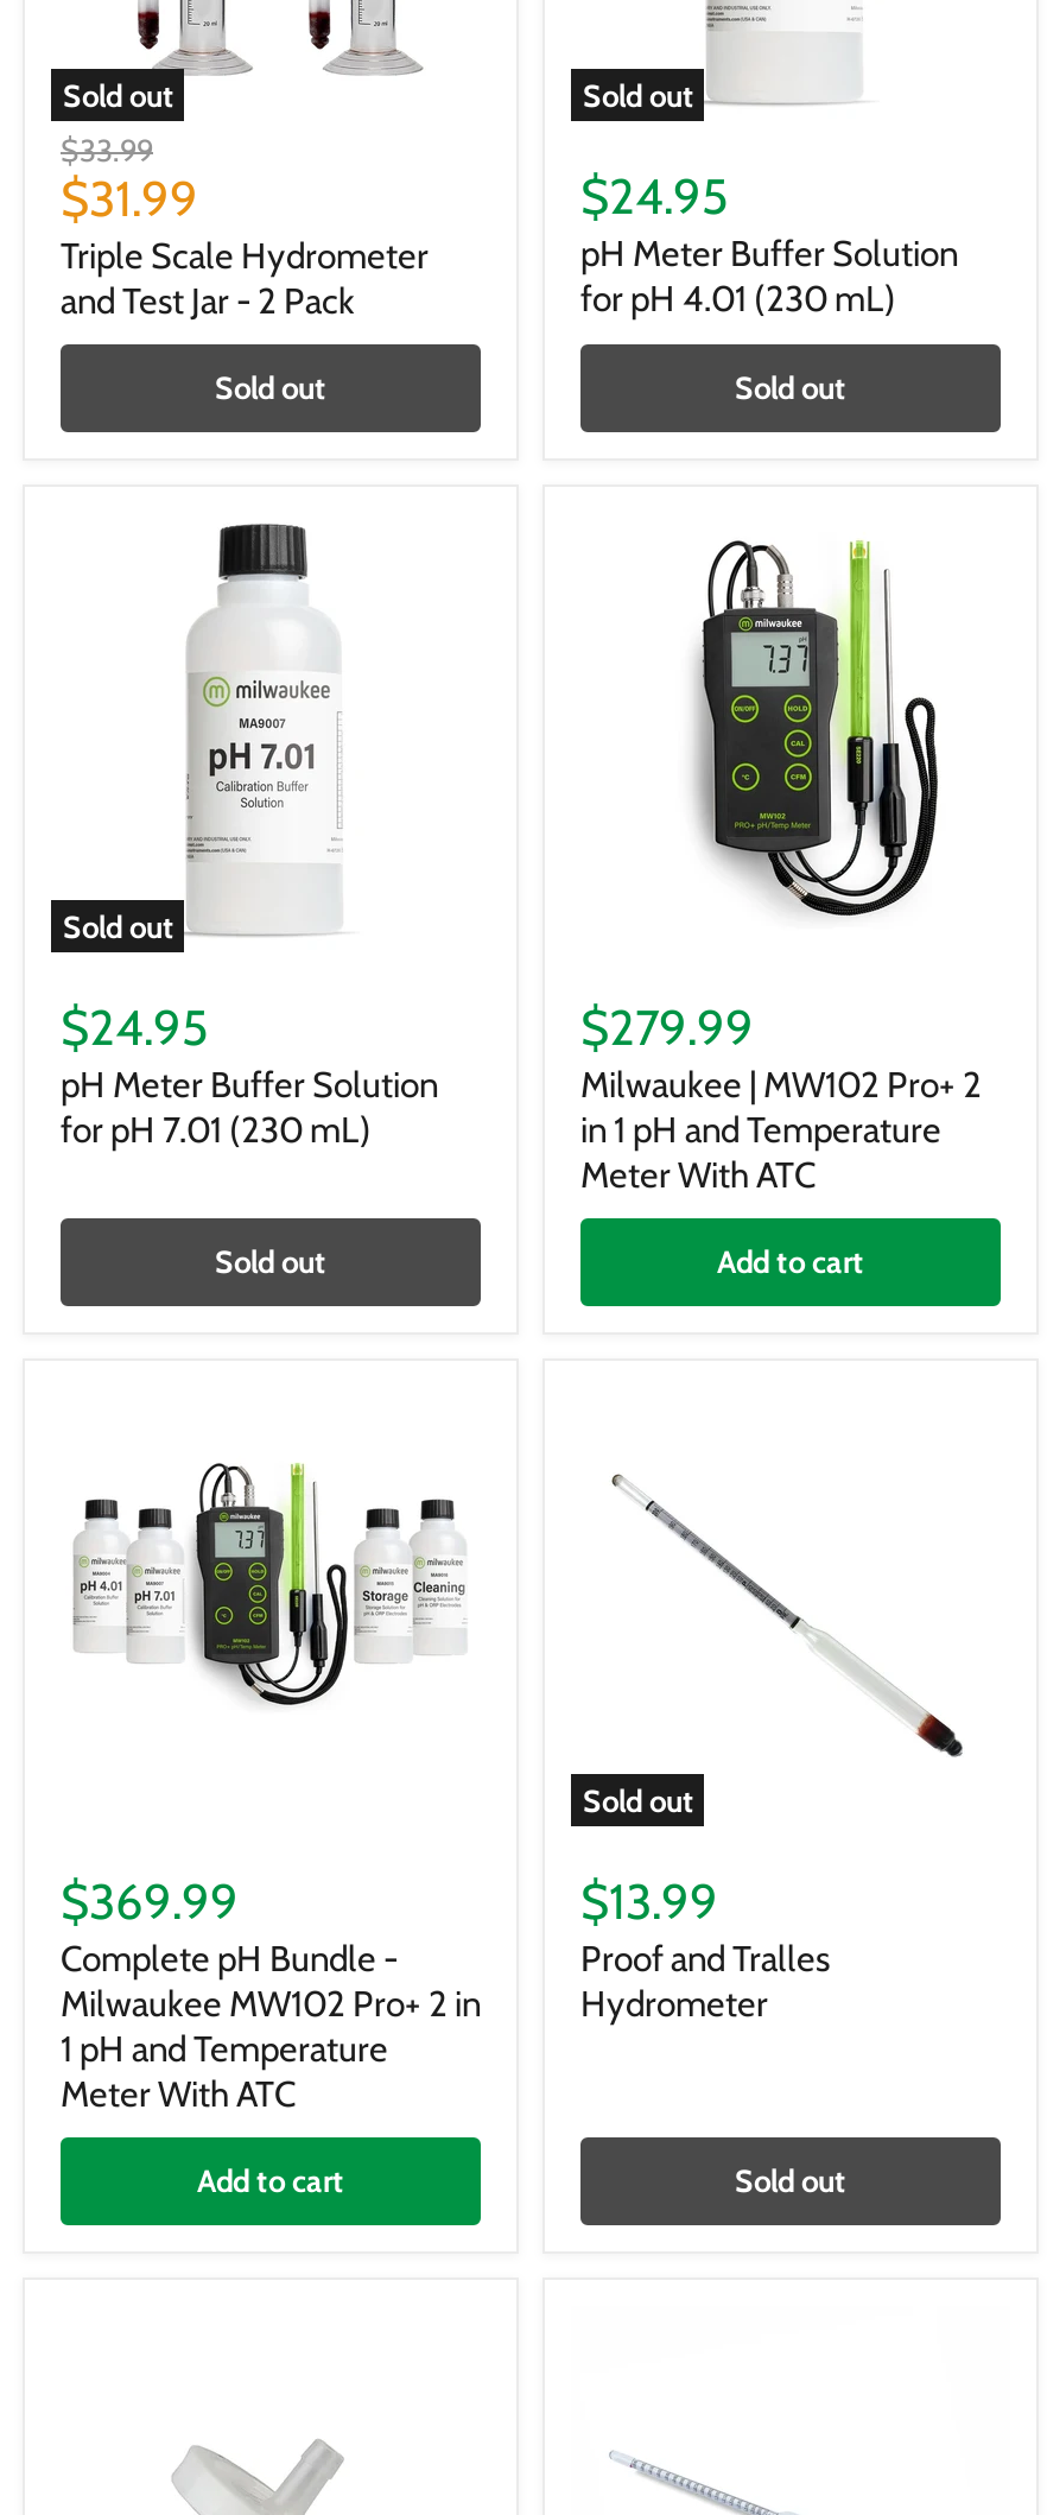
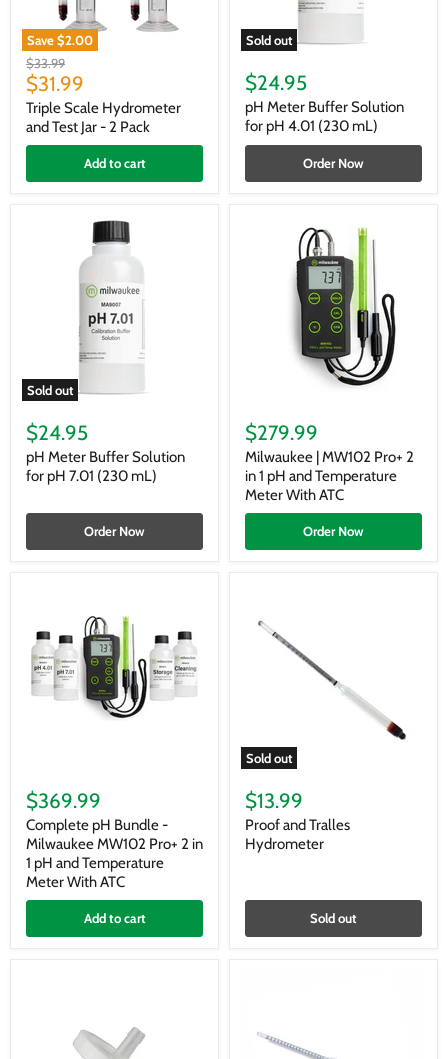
[63,75,172,113] Sold out -> [27,31,93,47] Save $2.00
[215,367,326,405] Sold out -> [83,154,145,170] Add to cart
[735,367,846,405] Sold out -> [303,154,364,170] Order Now
[215,1241,326,1279] Sold out -> [84,522,145,538] Order Now
[717,1241,864,1279] Add to cart -> [303,522,364,538] Order Now

